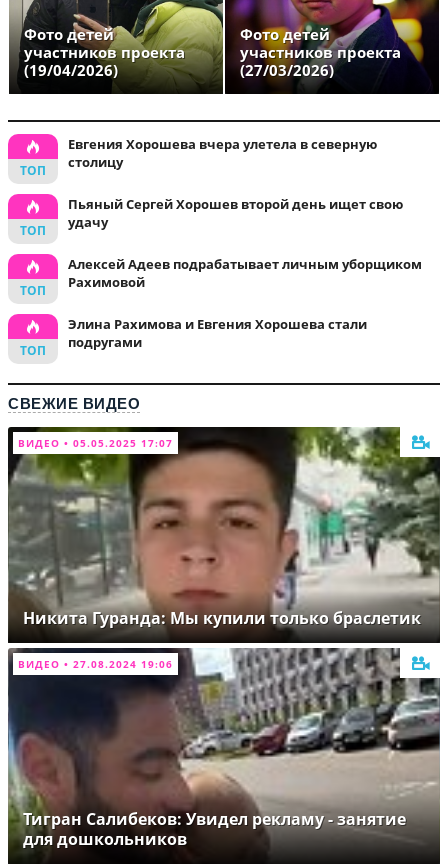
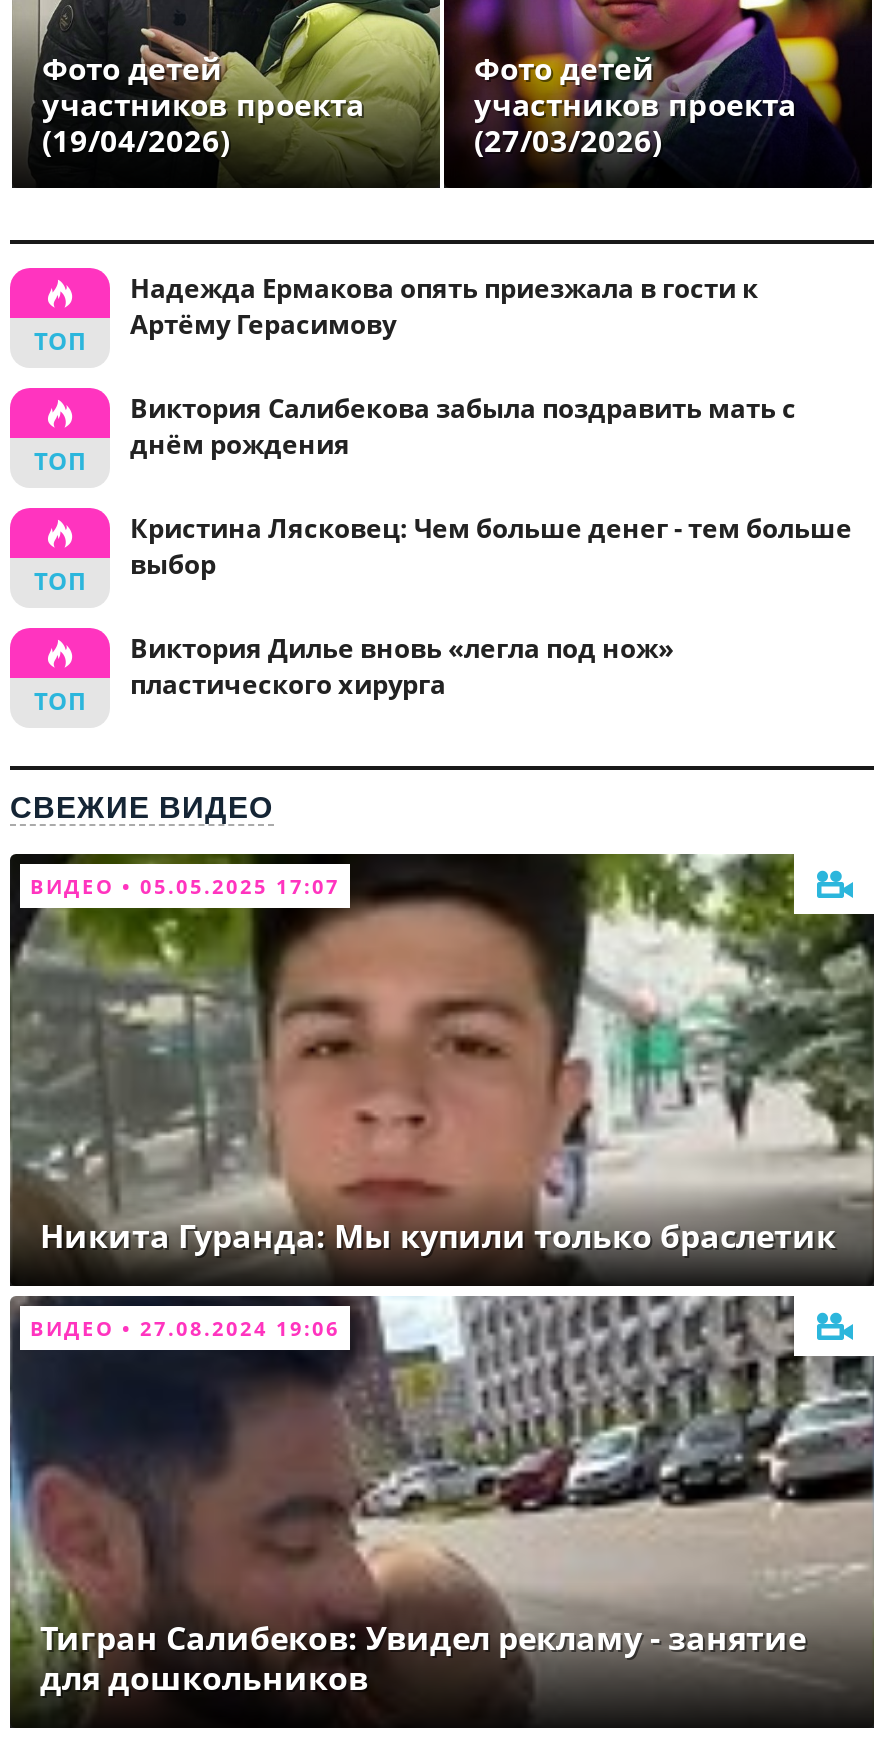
[68,135,377,171] Евгения Хорошева вчера улетела в северную | столицу -> [130,270,758,342] Надежда Ермакова опять приезжала в гости к | Артёму Герасимову
[68,195,403,231] Пьяный Сергей Хорошев второй день ищет свою | удачу -> [130,390,796,462] Виктория Салибекова забыла поздравить мать с | днём рождения
[68,255,422,291] Алексей Адеев подрабатывает личным уборщиком | Рахимовой -> [130,510,852,582] Кристина Лясковец: Чем больше денег - тем больше | выбор
[68,315,367,351] Элина Рахимова и Евгения Хорошева стали | подругами -> [130,630,674,702] Виктория Дилье вновь «легла под нож» | пластического хирурга

